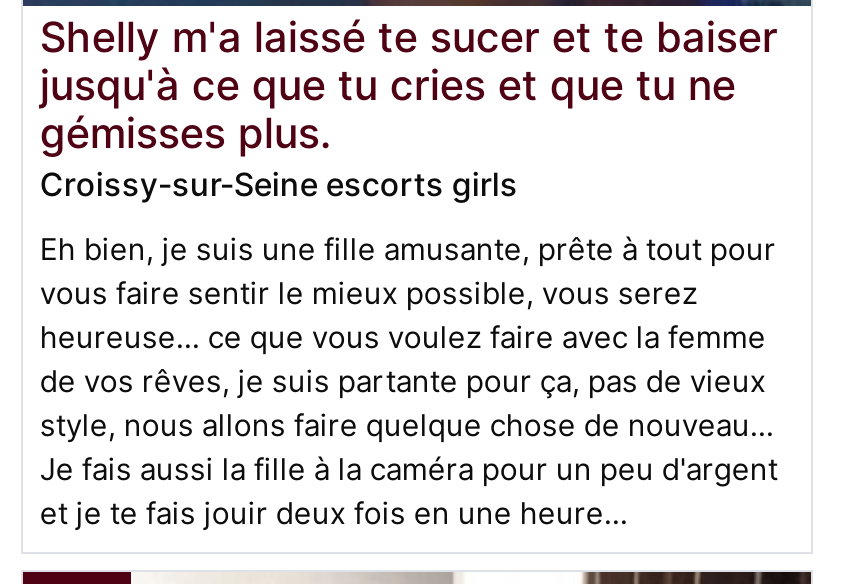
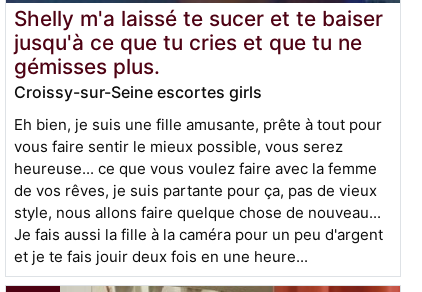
[40,163,518,203] Croissy-sur-Seine escorts girls -> [14,82,262,102] Croissy-sur-Seine escortes girls

